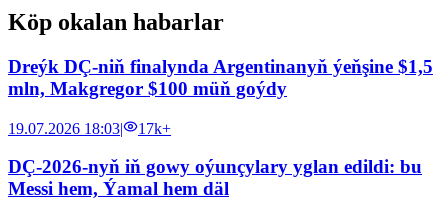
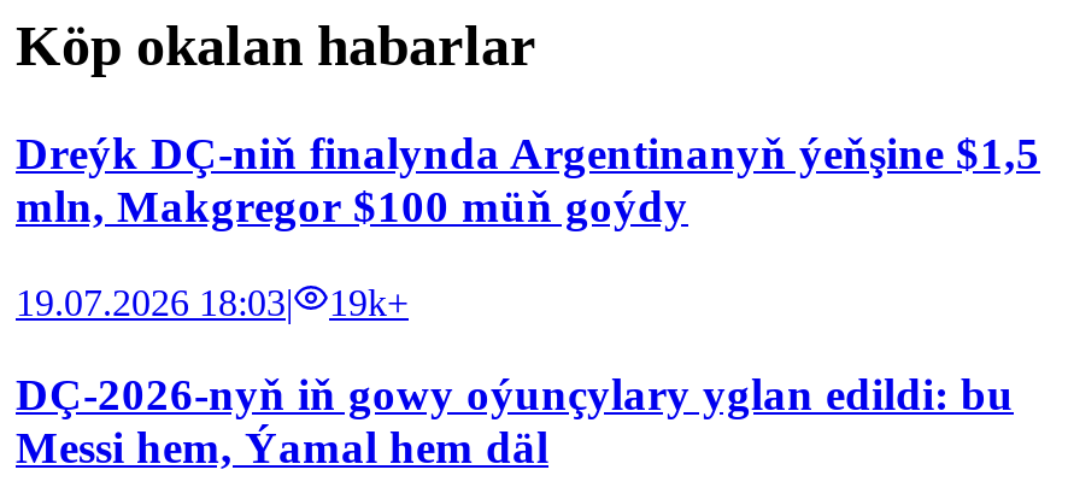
[138,120,171,137] 17k+ -> [329,281,409,322] 19k+

